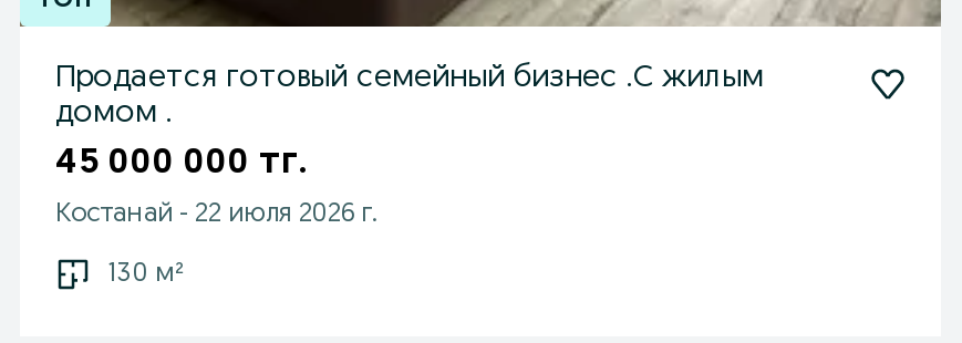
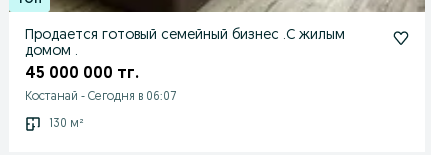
[55,201,379,228] Костанай - 22 июля 2026 г. -> [25,91,176,103] Костанай - Сегодня в 06:07

